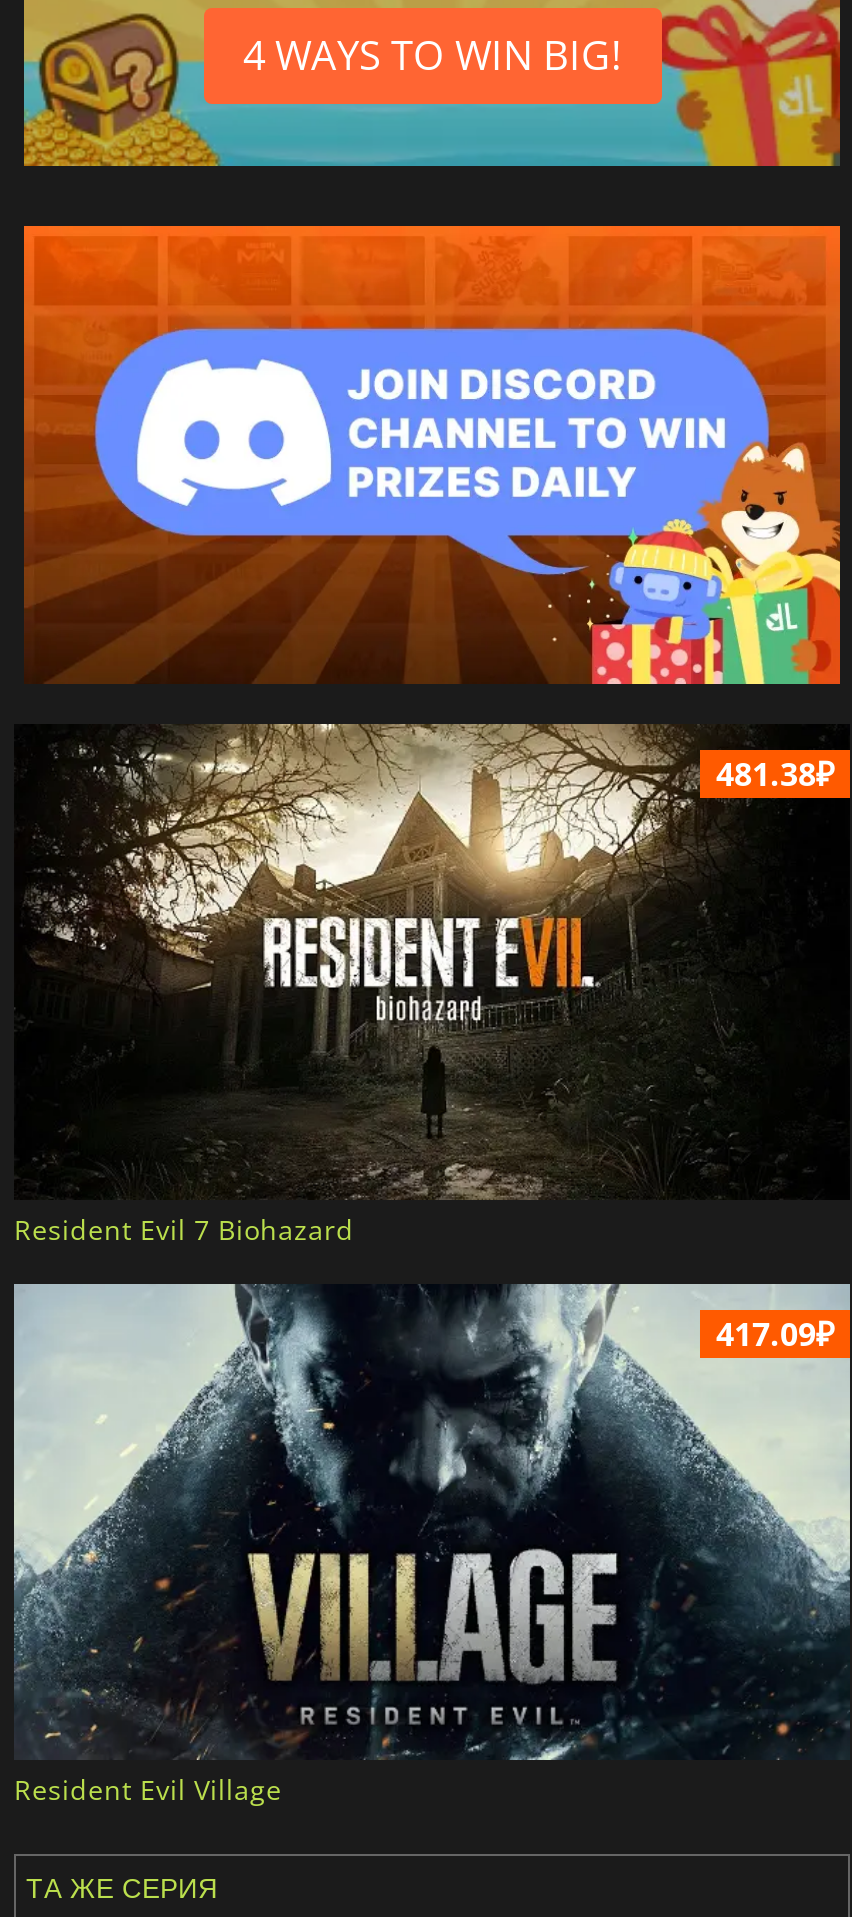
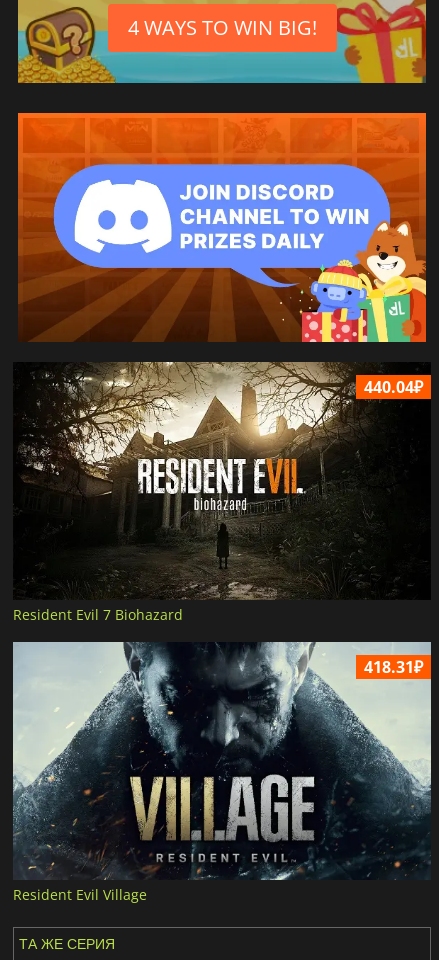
[716,753,834,797] 481.38₽ -> [364,376,423,398] 440.04₽
[716,1313,834,1357] 417.09₽ -> [364,656,423,678] 418.31₽

